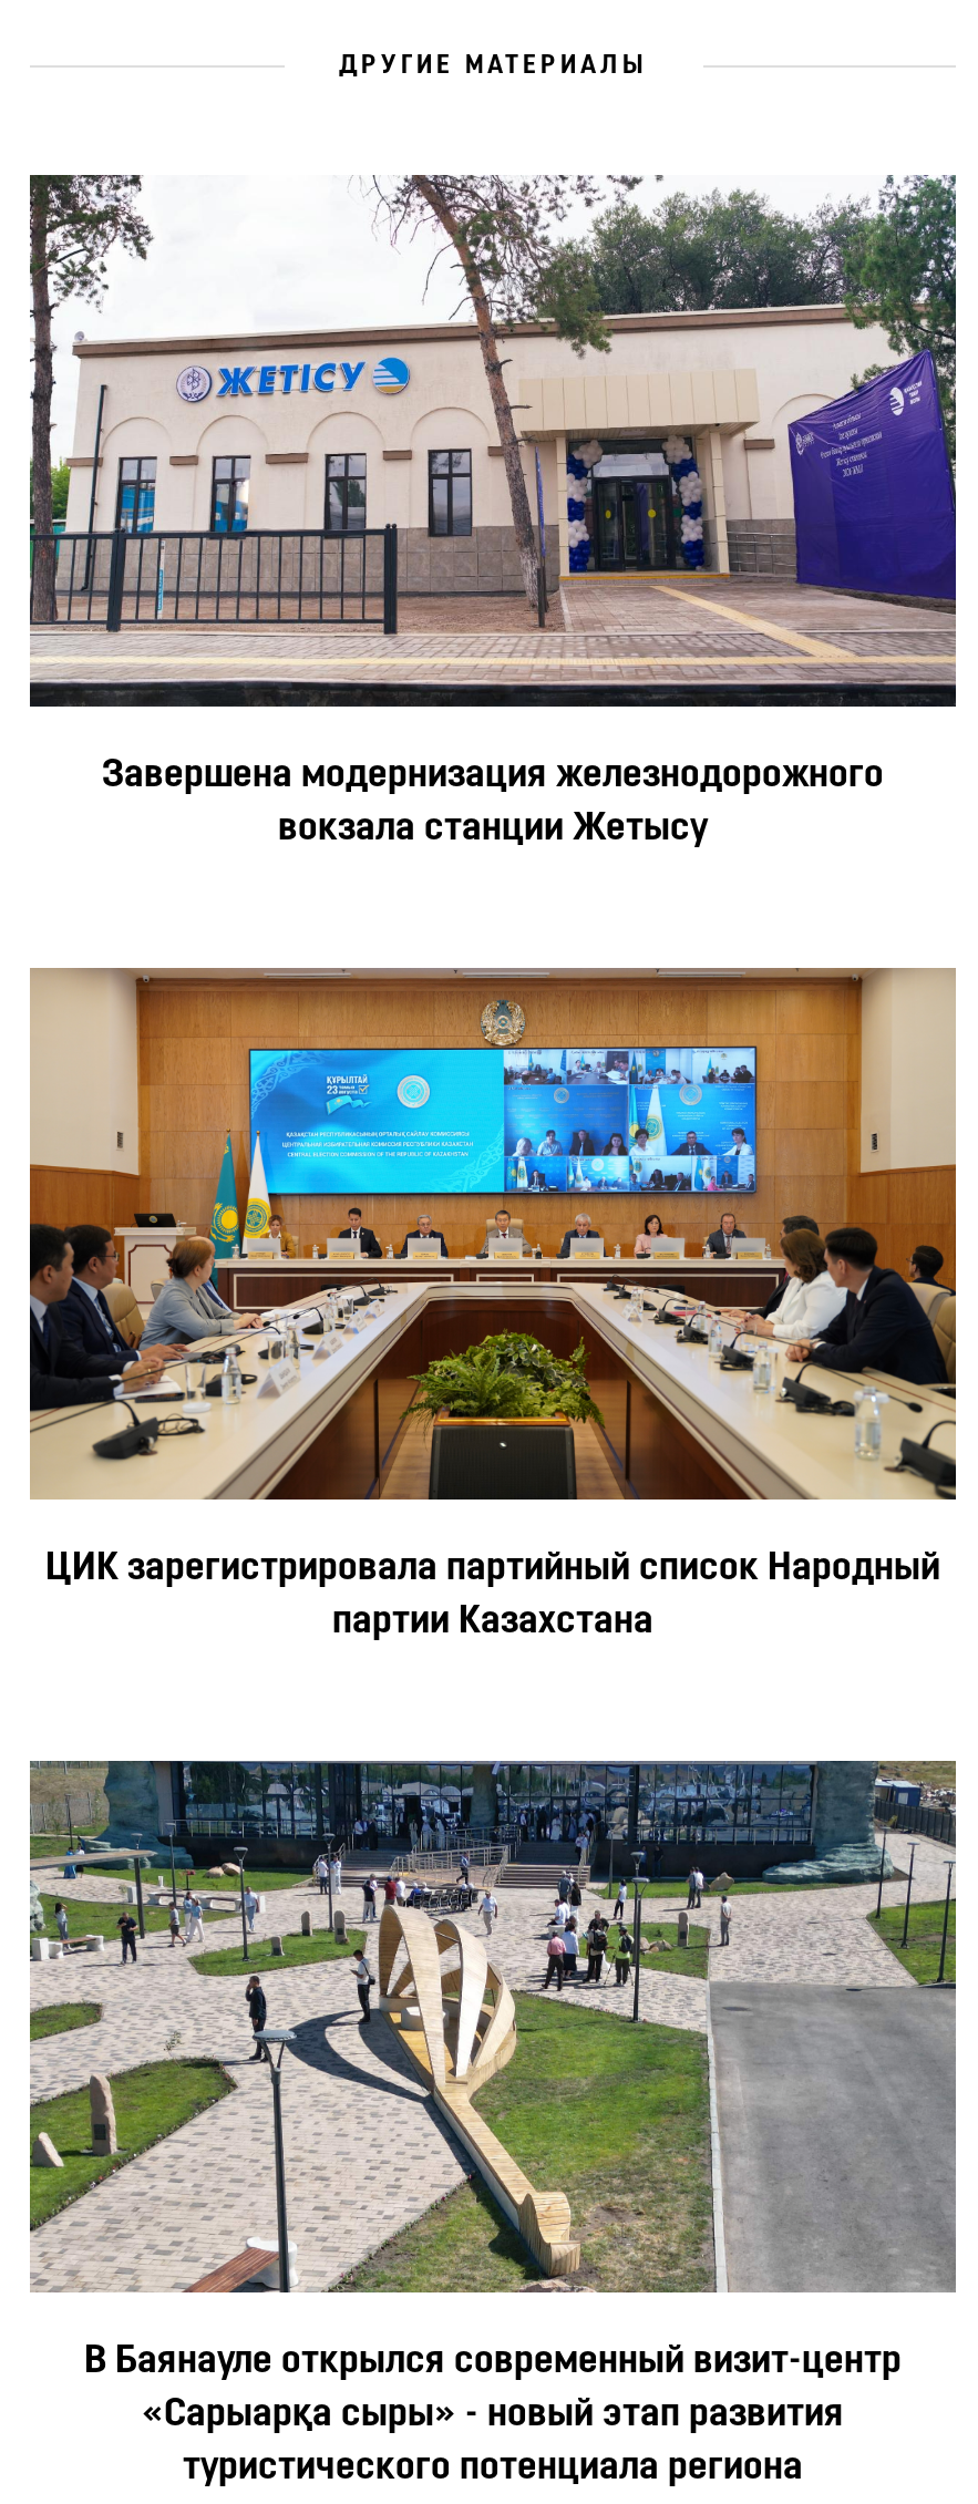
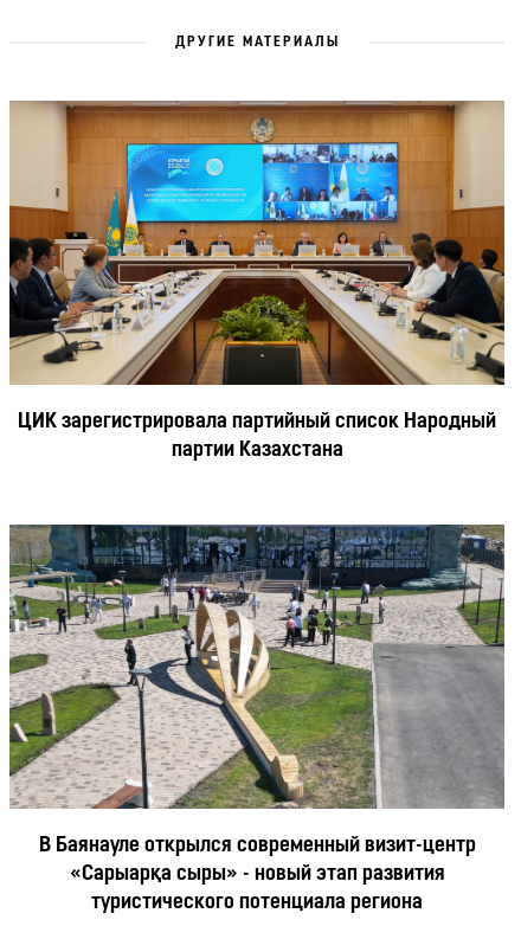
[28,173,958,850] [image] | Завершена модернизация железнодорожного | вокзала станции Жетысу -> none

